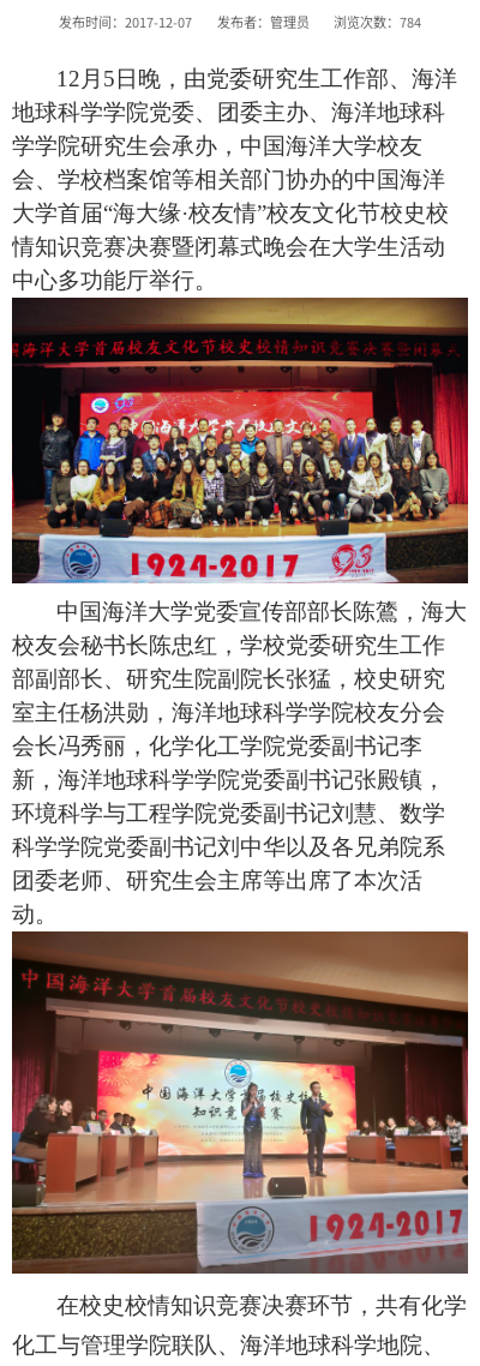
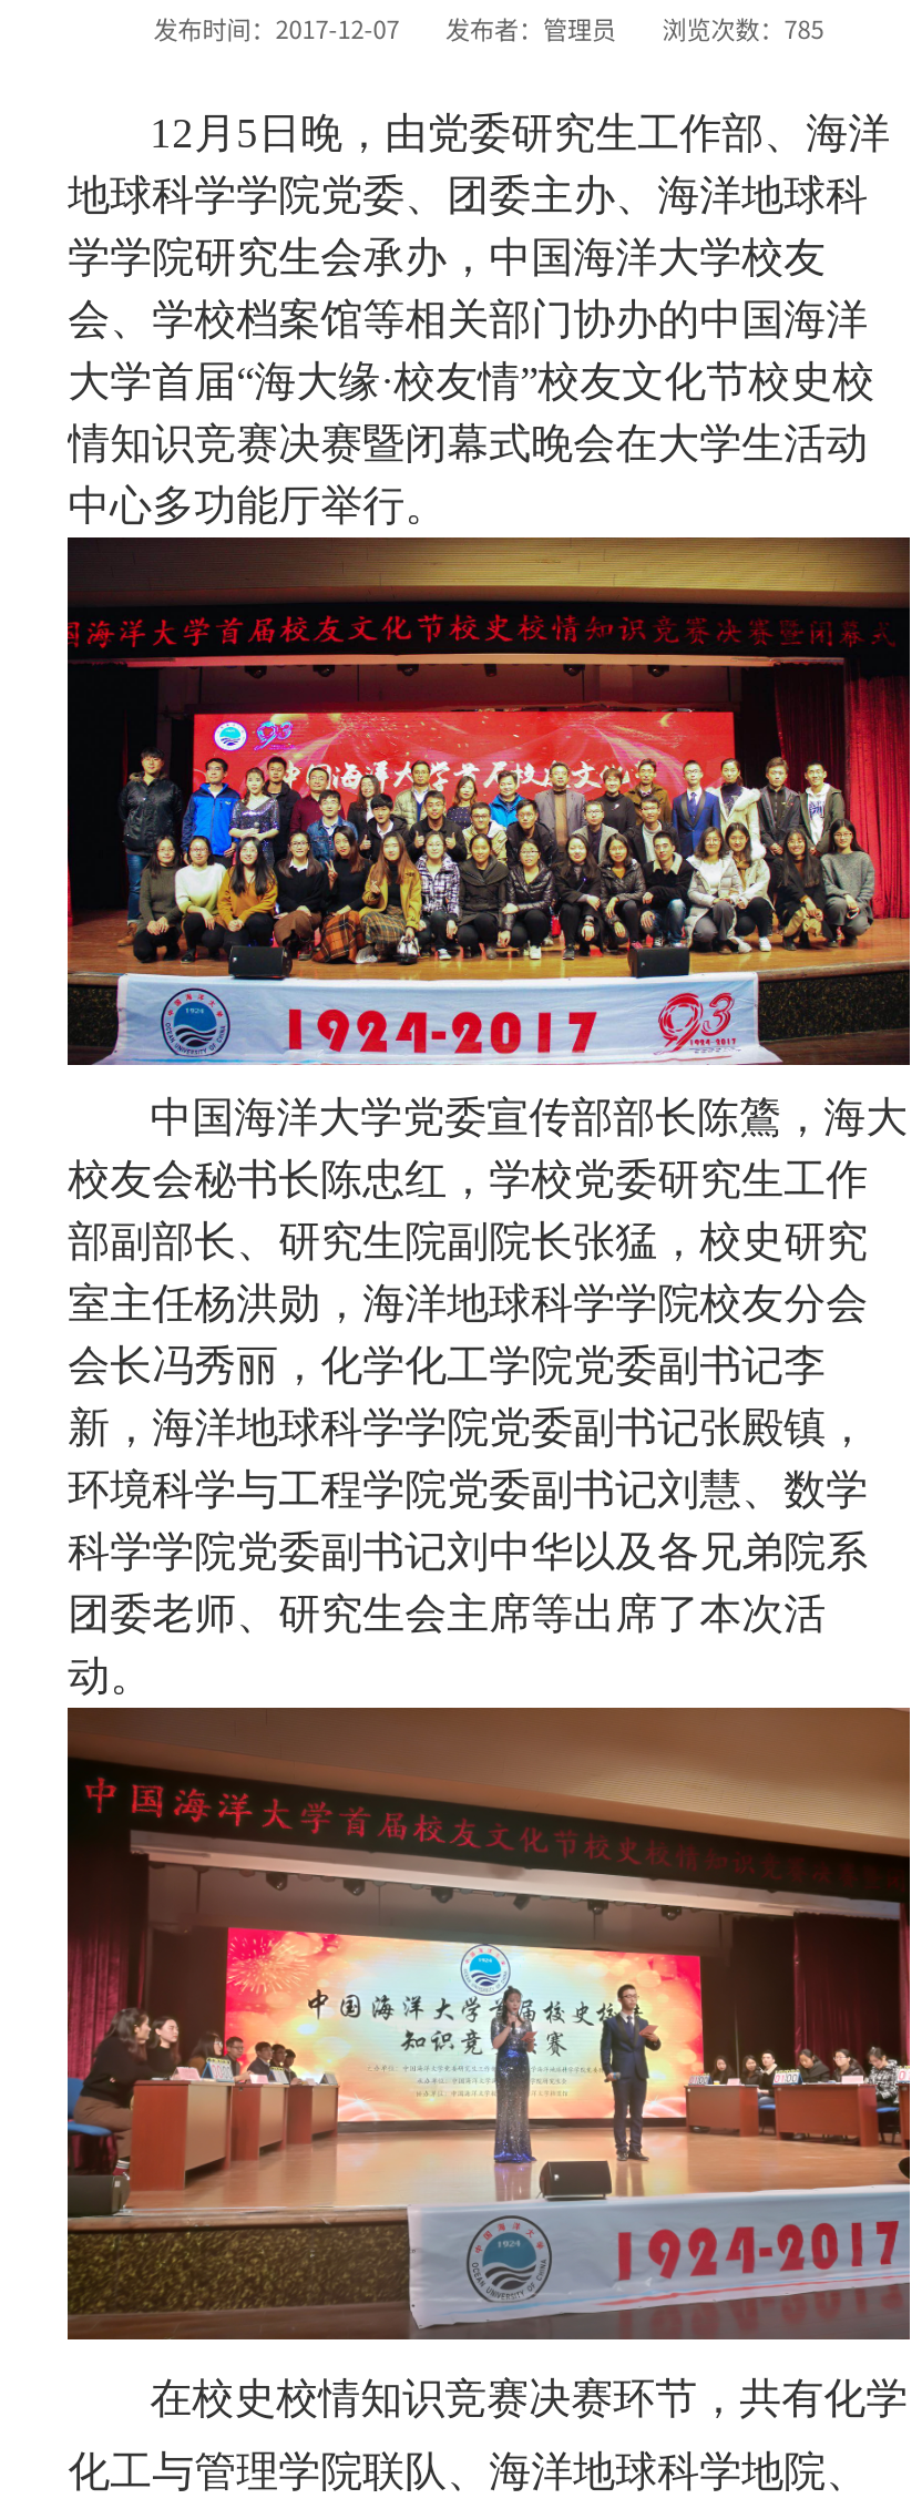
[58,11,422,31] 发布时间：2017-12-07 发布者：管理员 浏览次数：784 -> [153,9,824,44] 发布时间：2017-12-07 发布者：管理员 浏览次数：785

